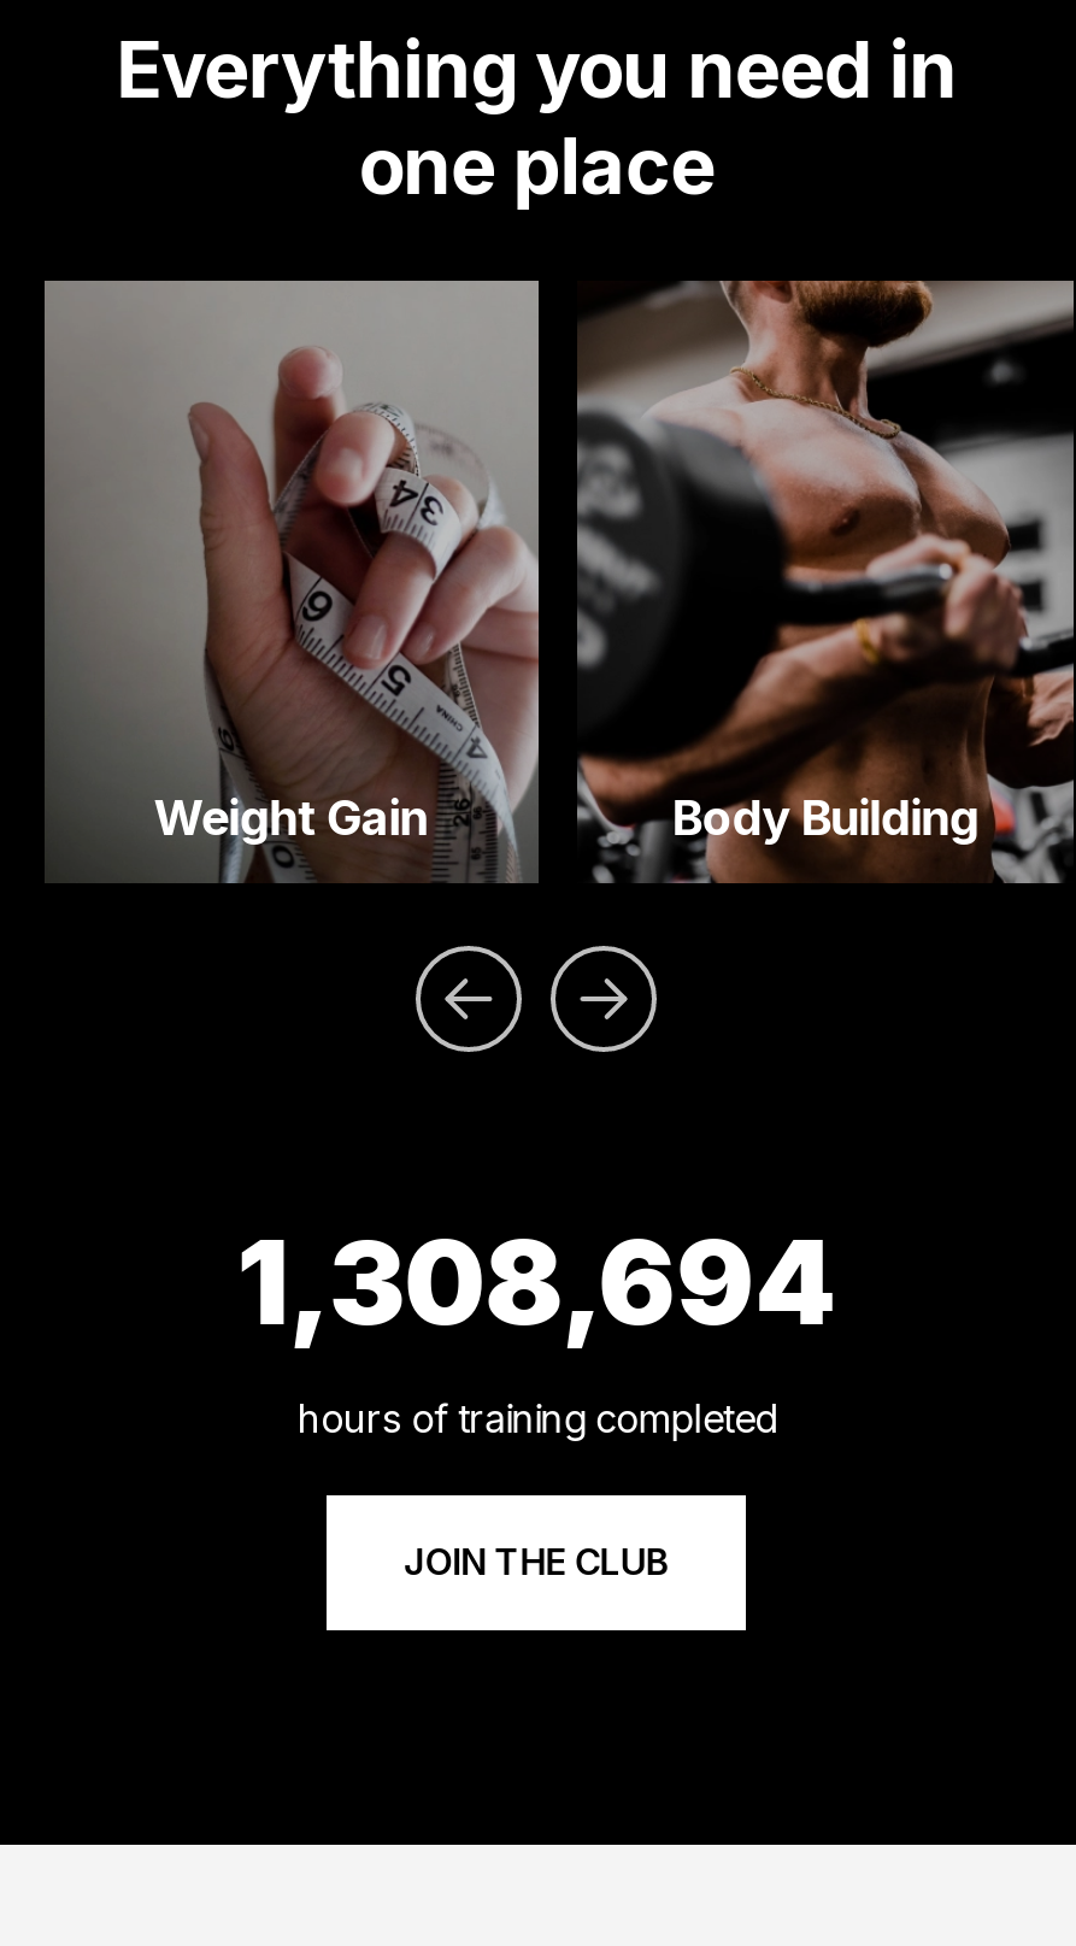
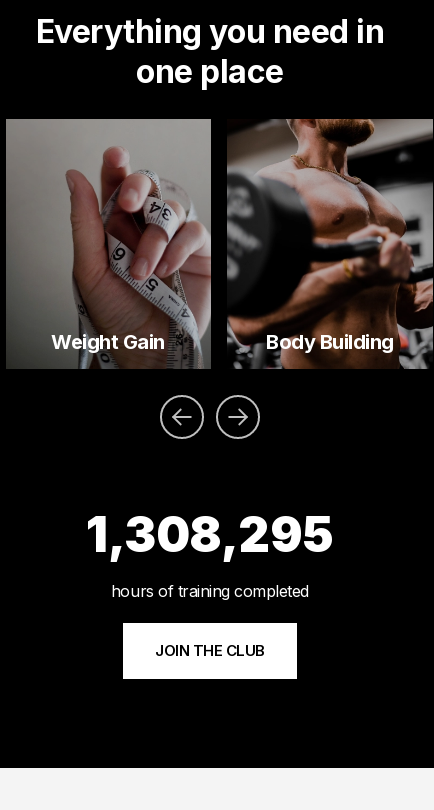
[237,1210,836,1353] 1,308,694 -> [86,505,334,564] 1,308,295

